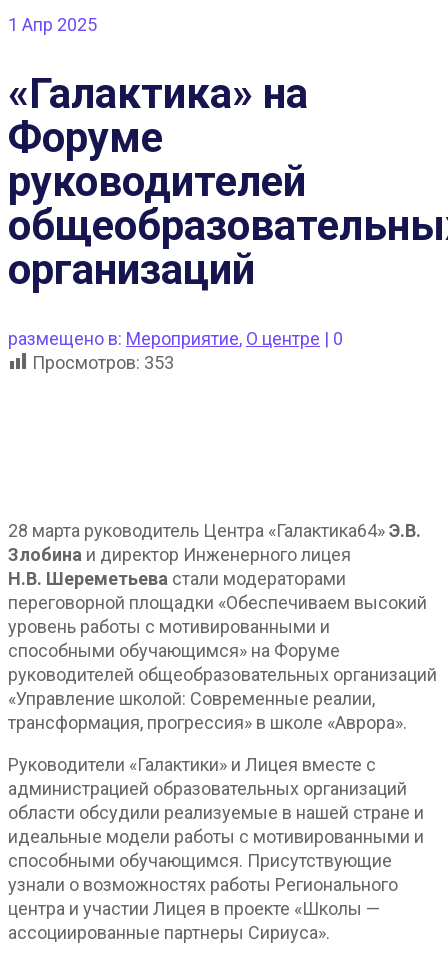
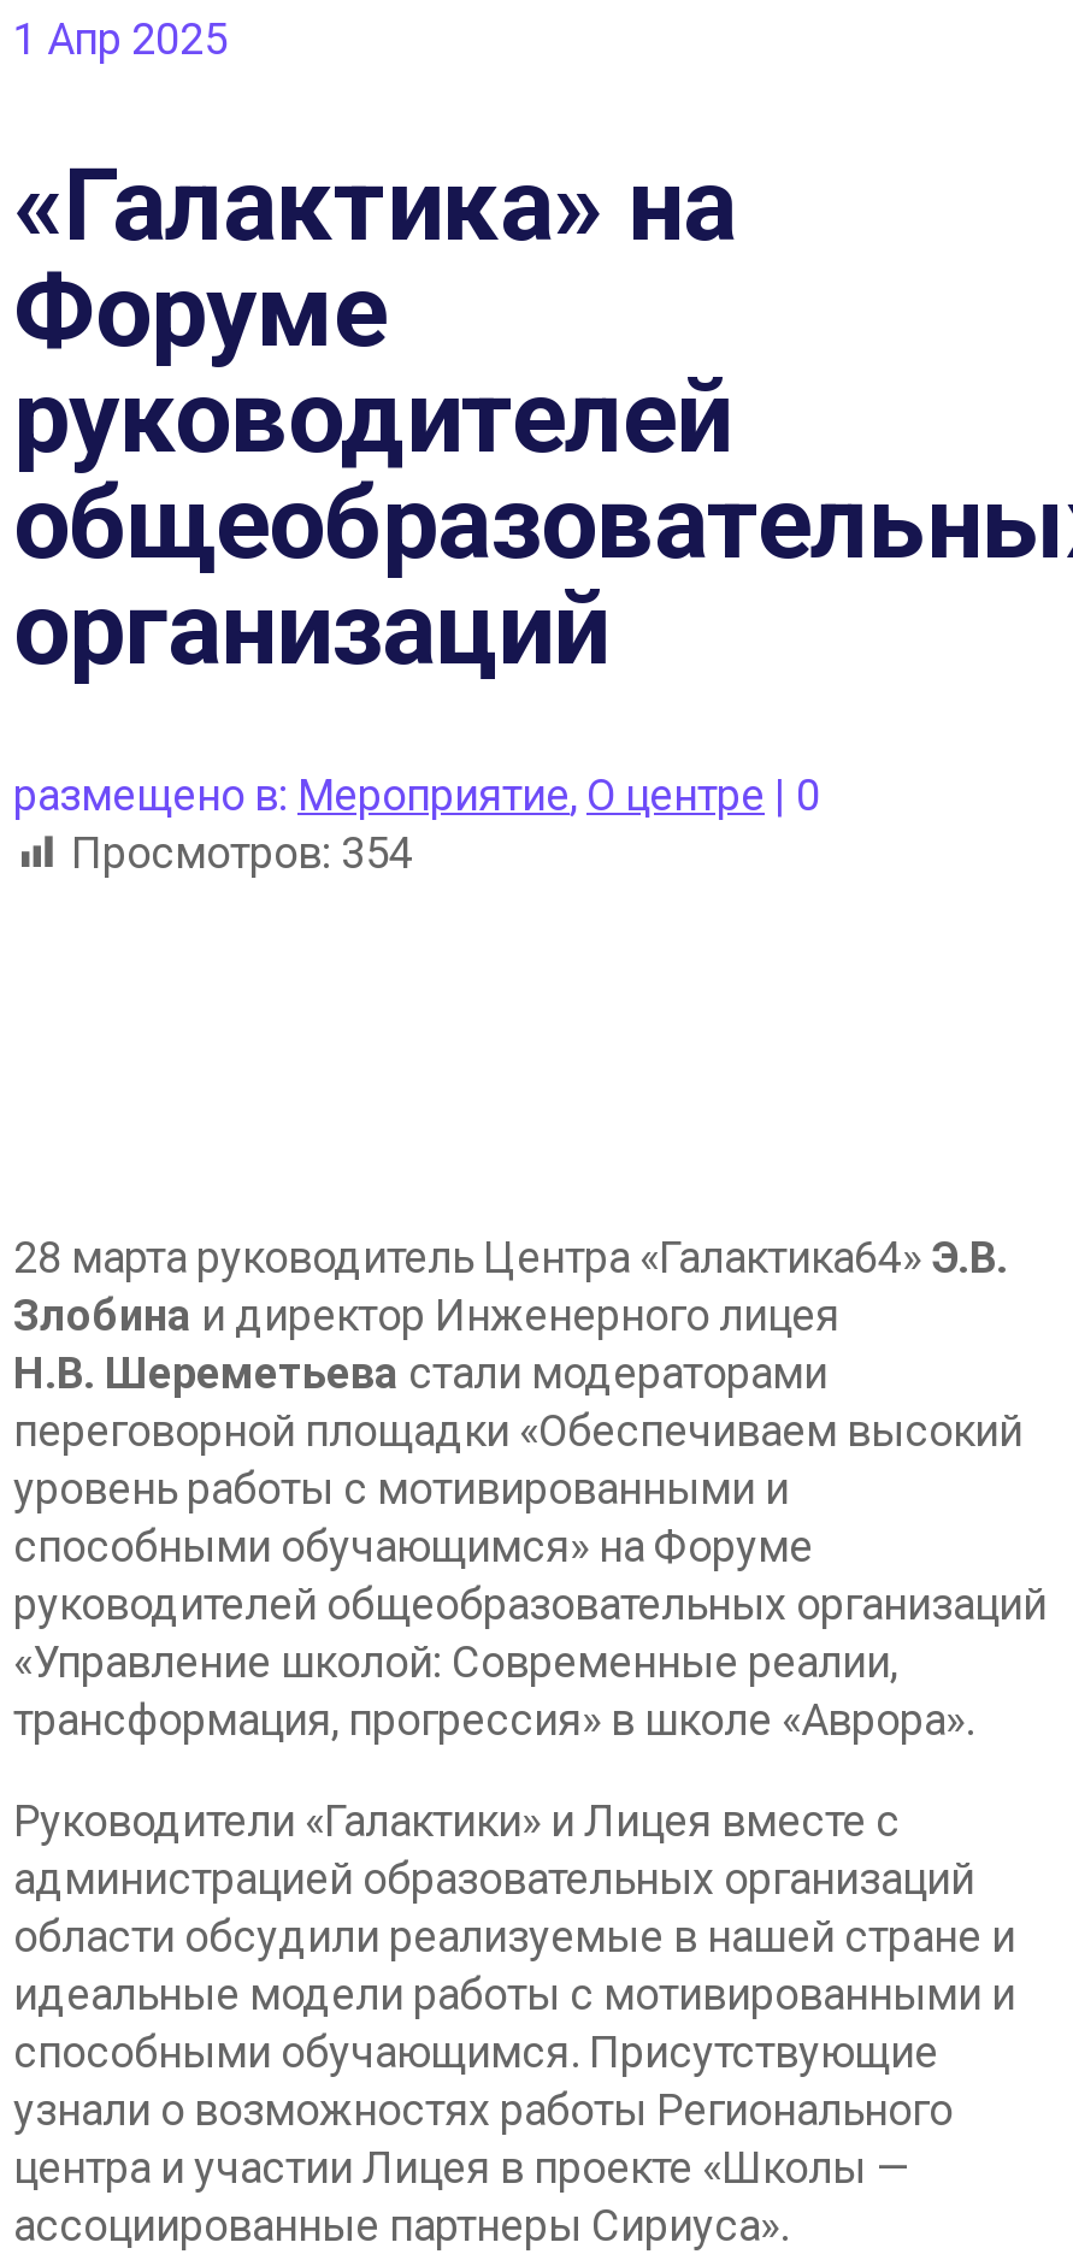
[32,352,174,373] Просмотров: 353 -> [71,826,413,877] Просмотров: 354

